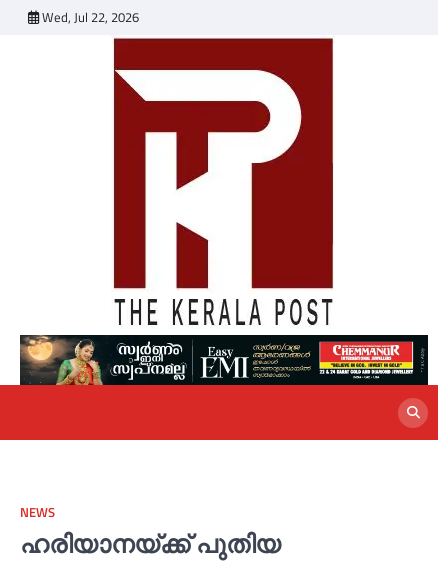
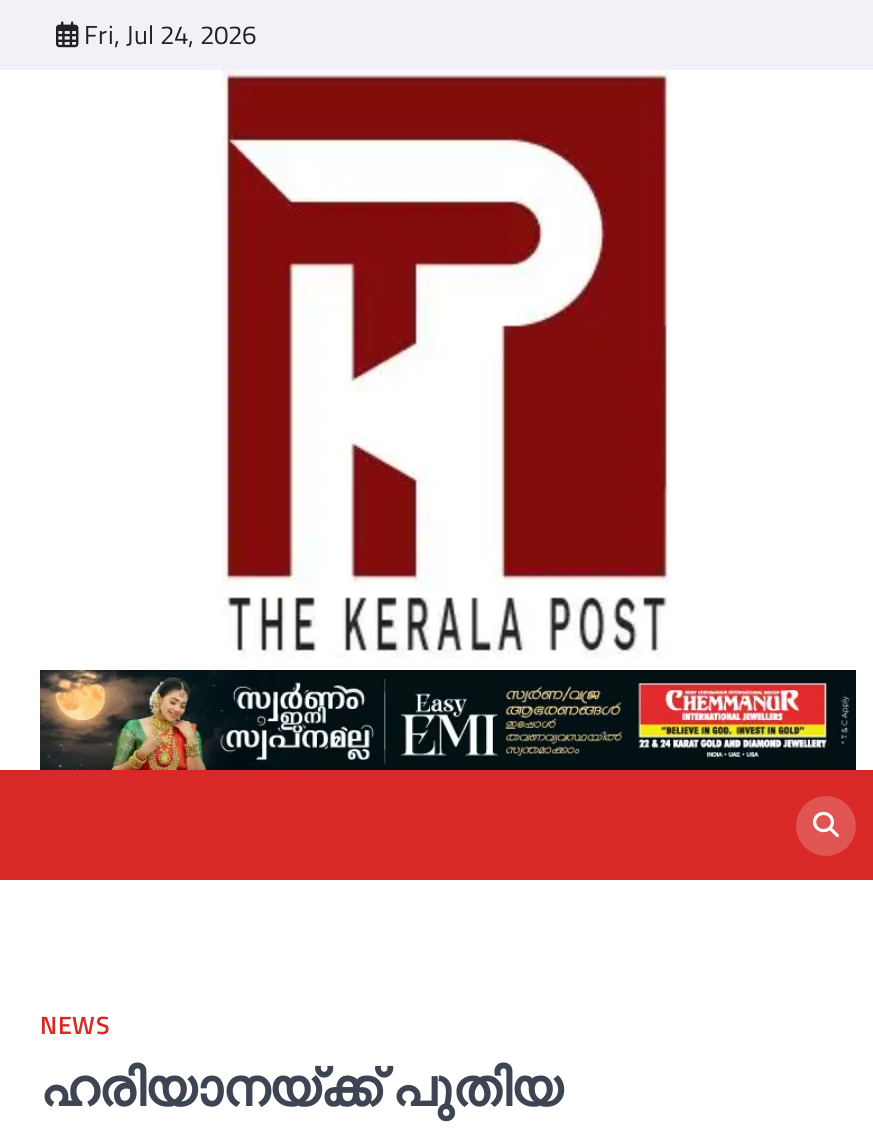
[42,7,139,27] Wed, Jul 22, 2026 -> [84,14,256,54] Fri, Jul 24, 2026

